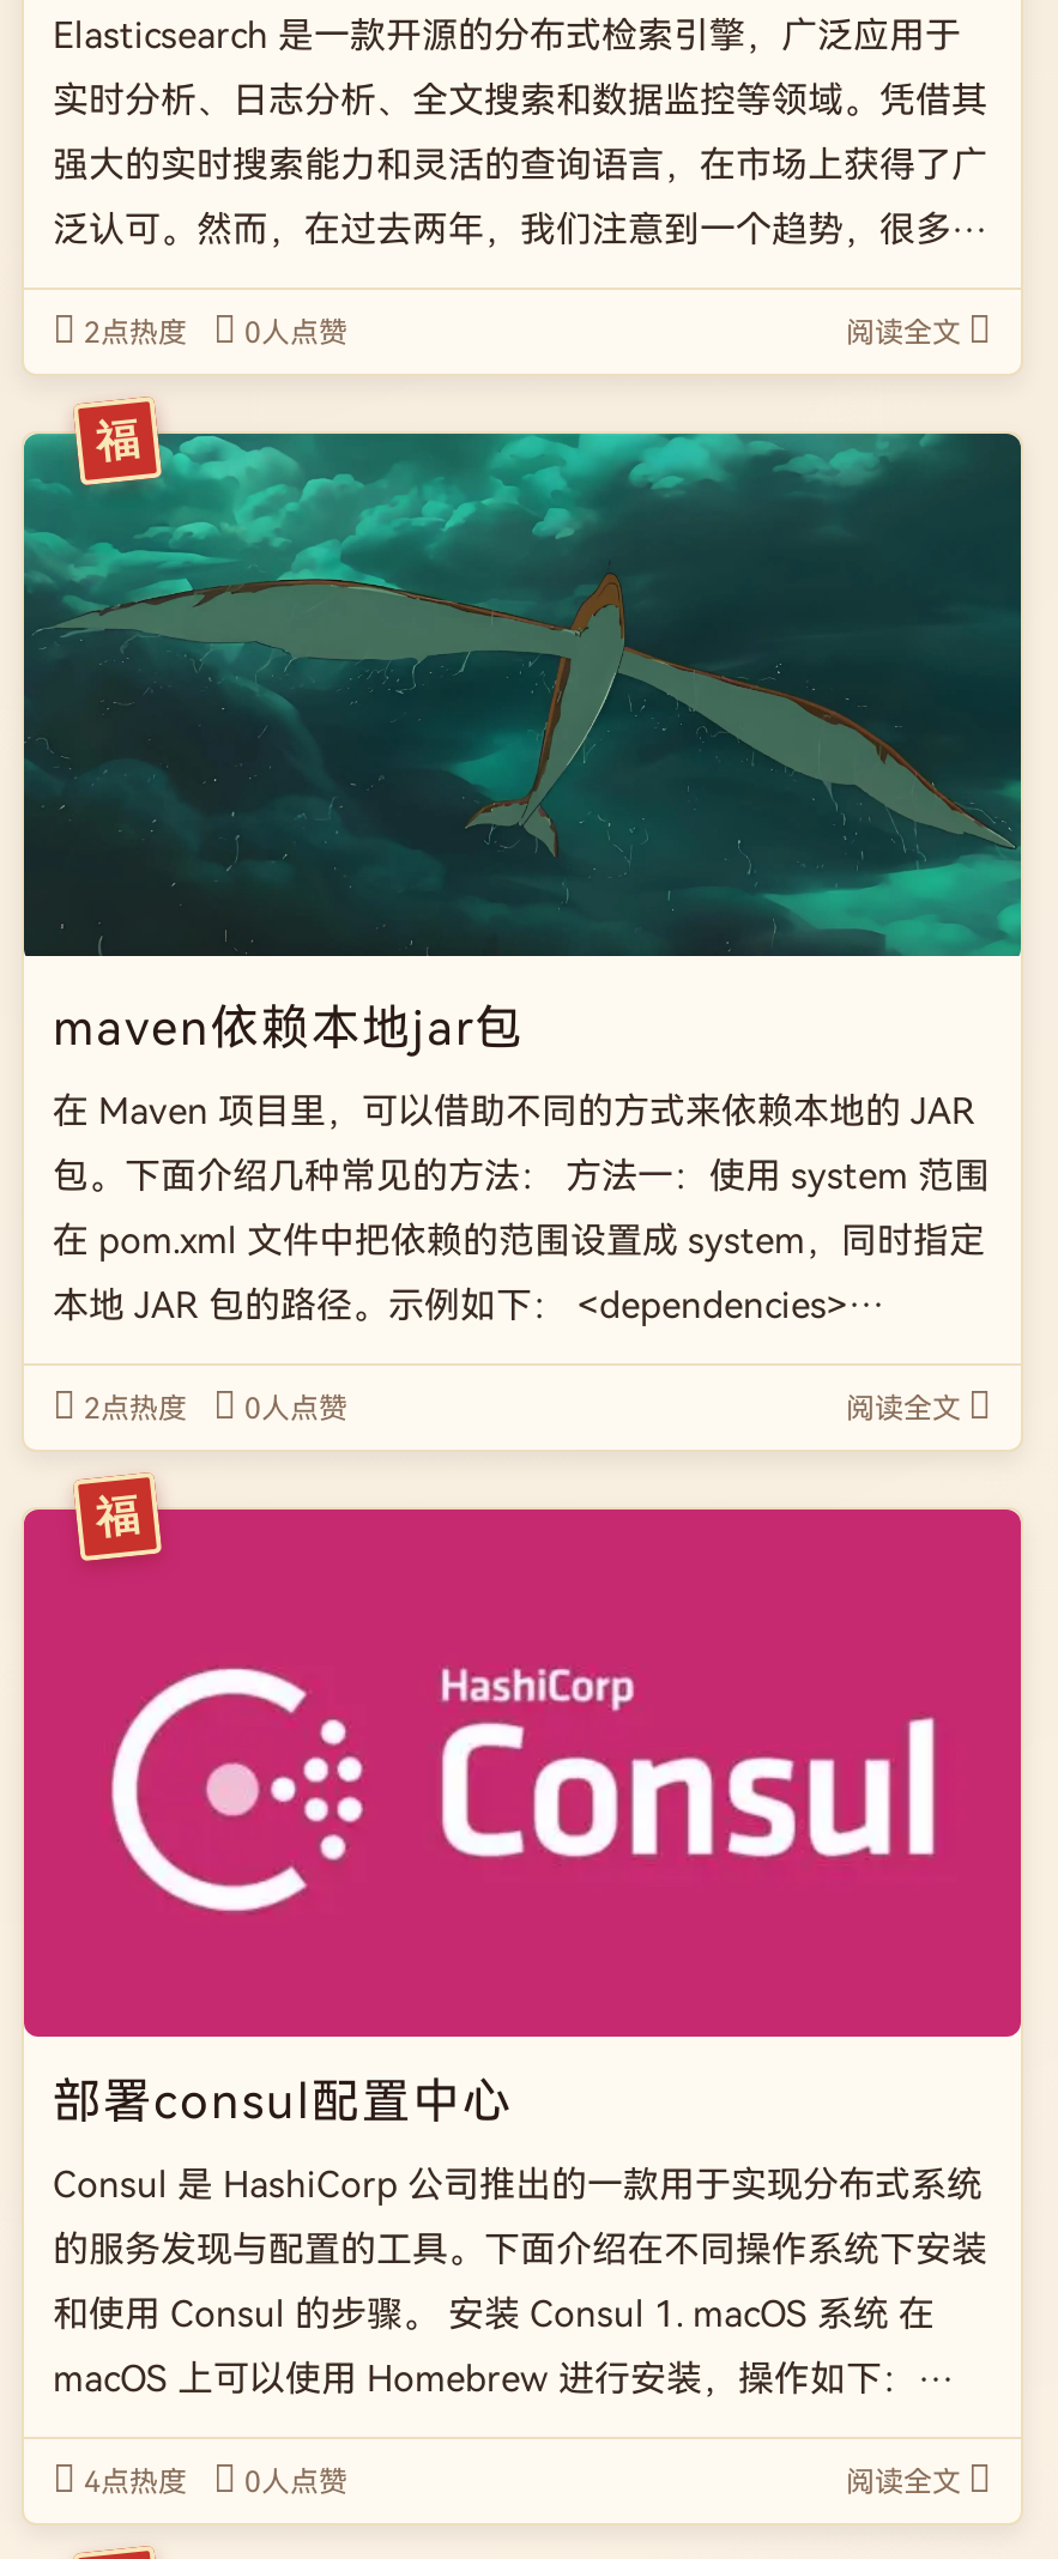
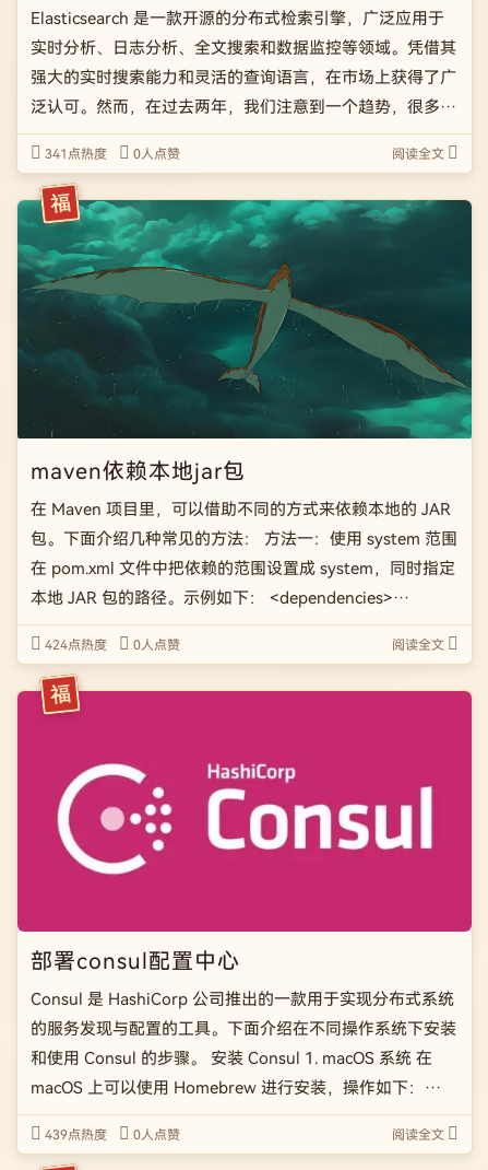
[84,317,347,351] 2点热度 0人点赞 -> [45,147,180,162] 341点热度 0人点赞
[84,1392,347,1425] 2点热度 0人点赞 -> [45,637,180,653] 424点热度 0人点赞
[84,2467,347,2500] 4点热度 0人点赞 -> [45,1128,180,1143] 439点热度 0人点赞

